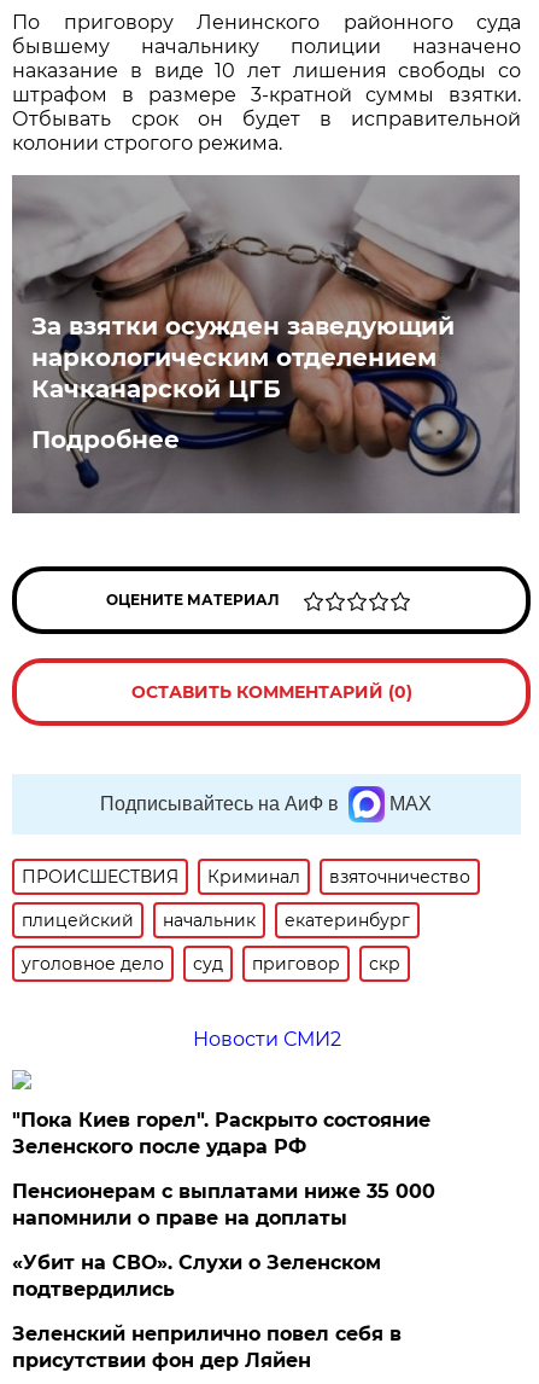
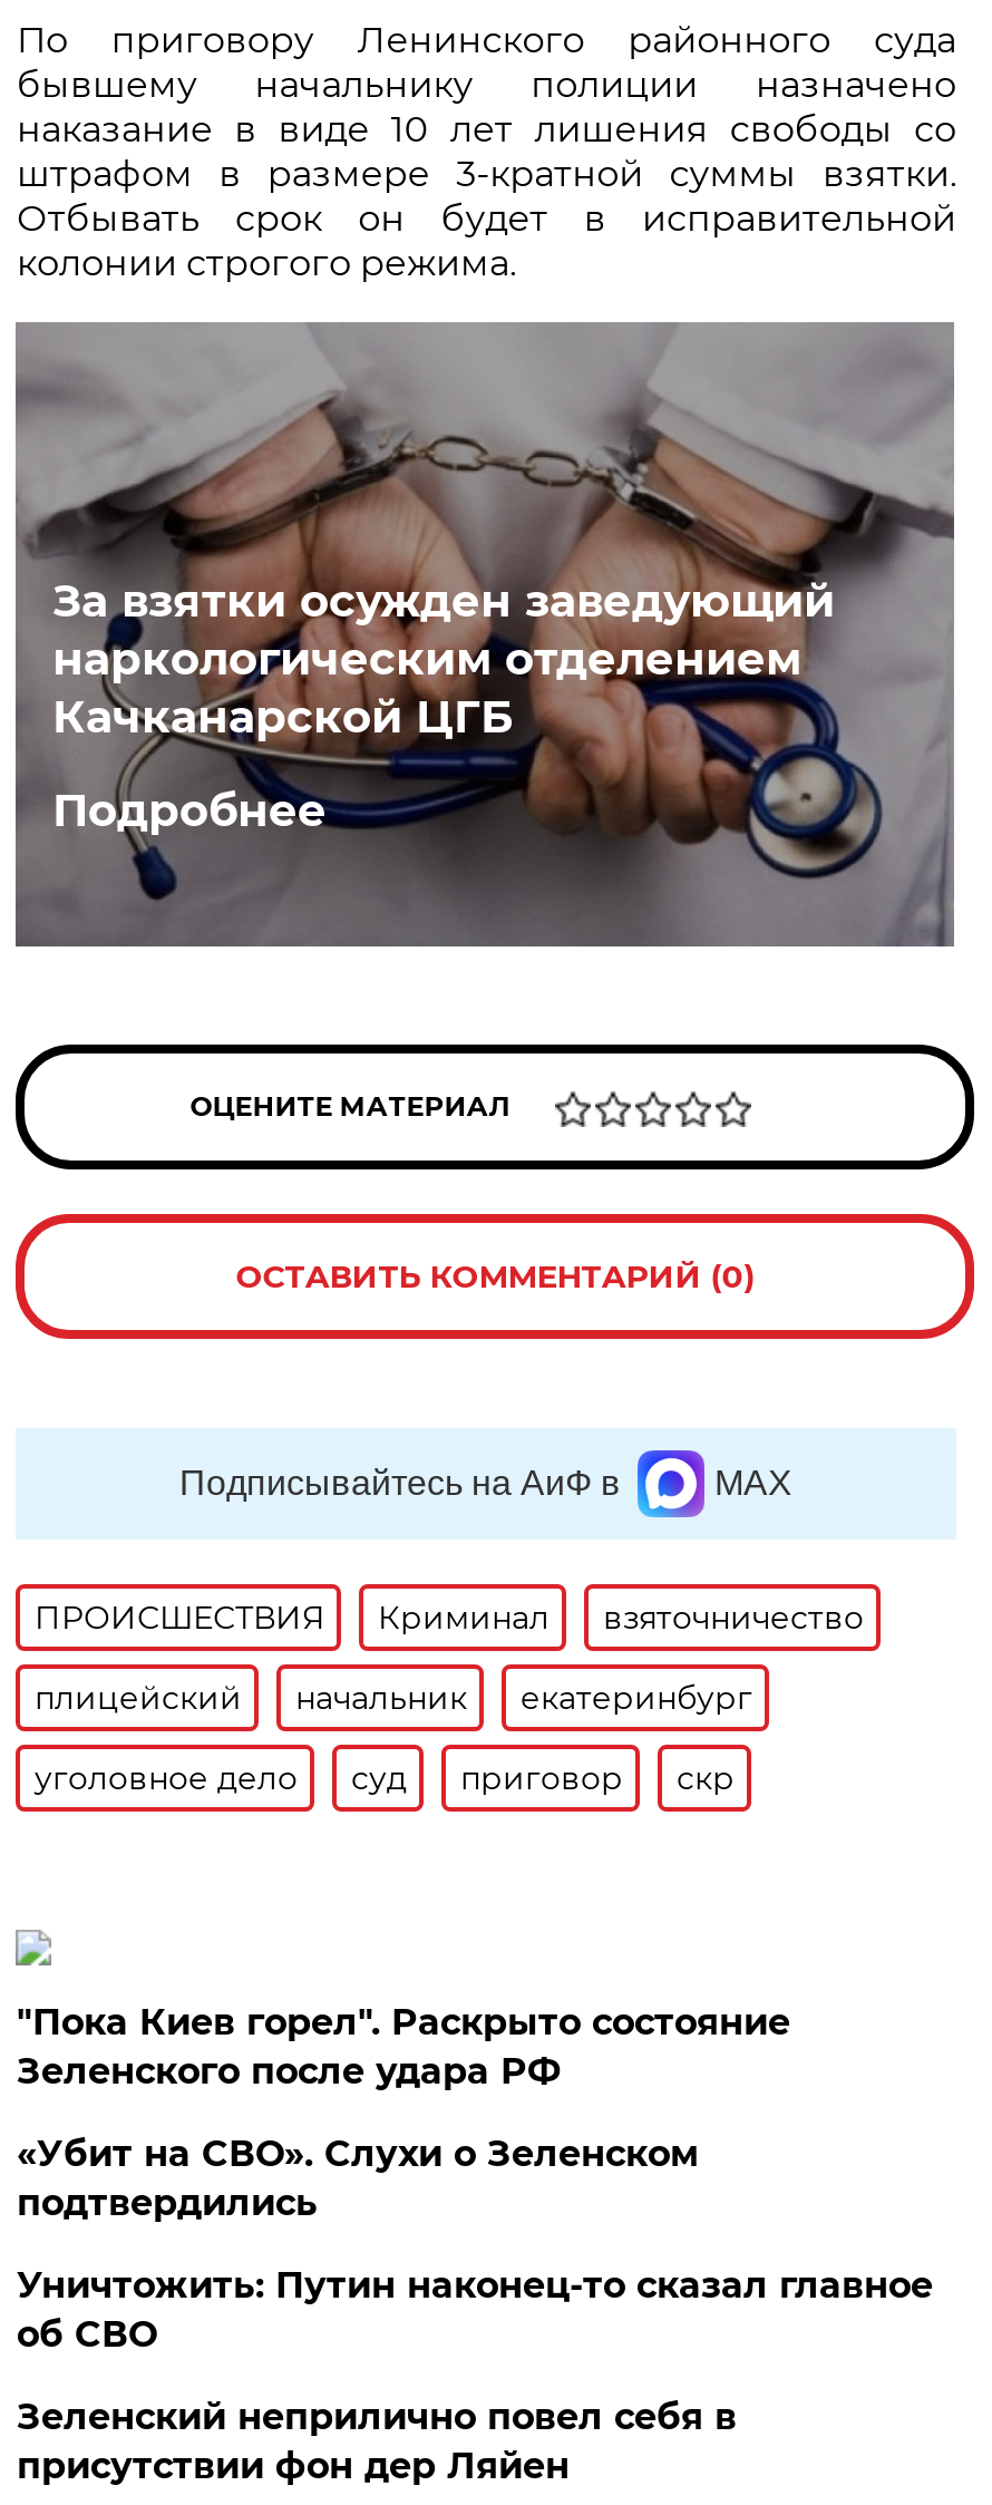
[193,1028,341,1051] Новости СМИ2 -> none
[13,1180,436,1229] Пенсионерам с выплатами ниже 35 000 | напомнили о праве на доплаты -> none
moved [13,1251,382,1301] -> [16,2133,699,2224]: «Убит на СВО». Слухи о Зеленском | подтвердились
none -> [16,2264,933,2356] Уничтожить: Путин наконец-то сказал главное | об СВО

